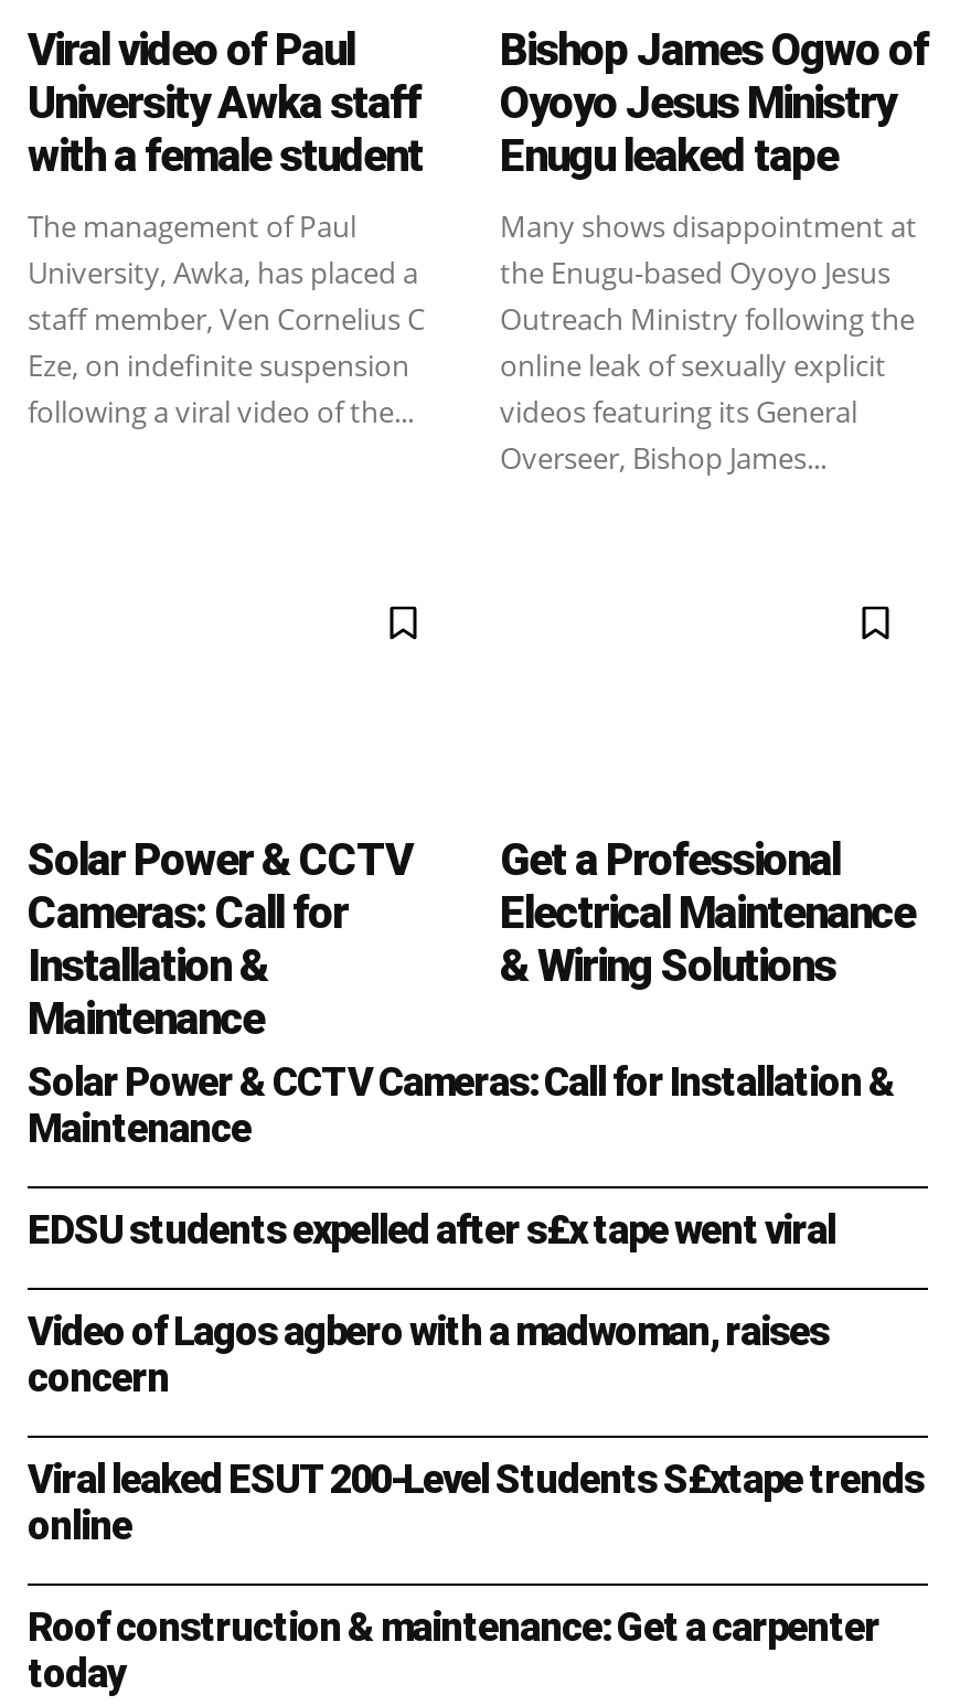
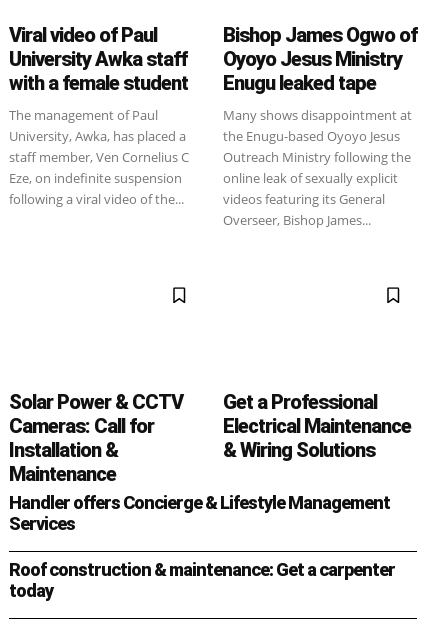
[28,1058,924,1548] Solar Power & CCTV Cameras: Call for Installation & | Maintenance | EDSU students expelled after s£x tape went viral | Video of Lagos agbero with a madwoman, raises | concern | Viral leaked ESUT 200-Level Students S£xtape trends | online -> [9,492,390,534] Handler offers Concierge & Lifestyle Management | Services

